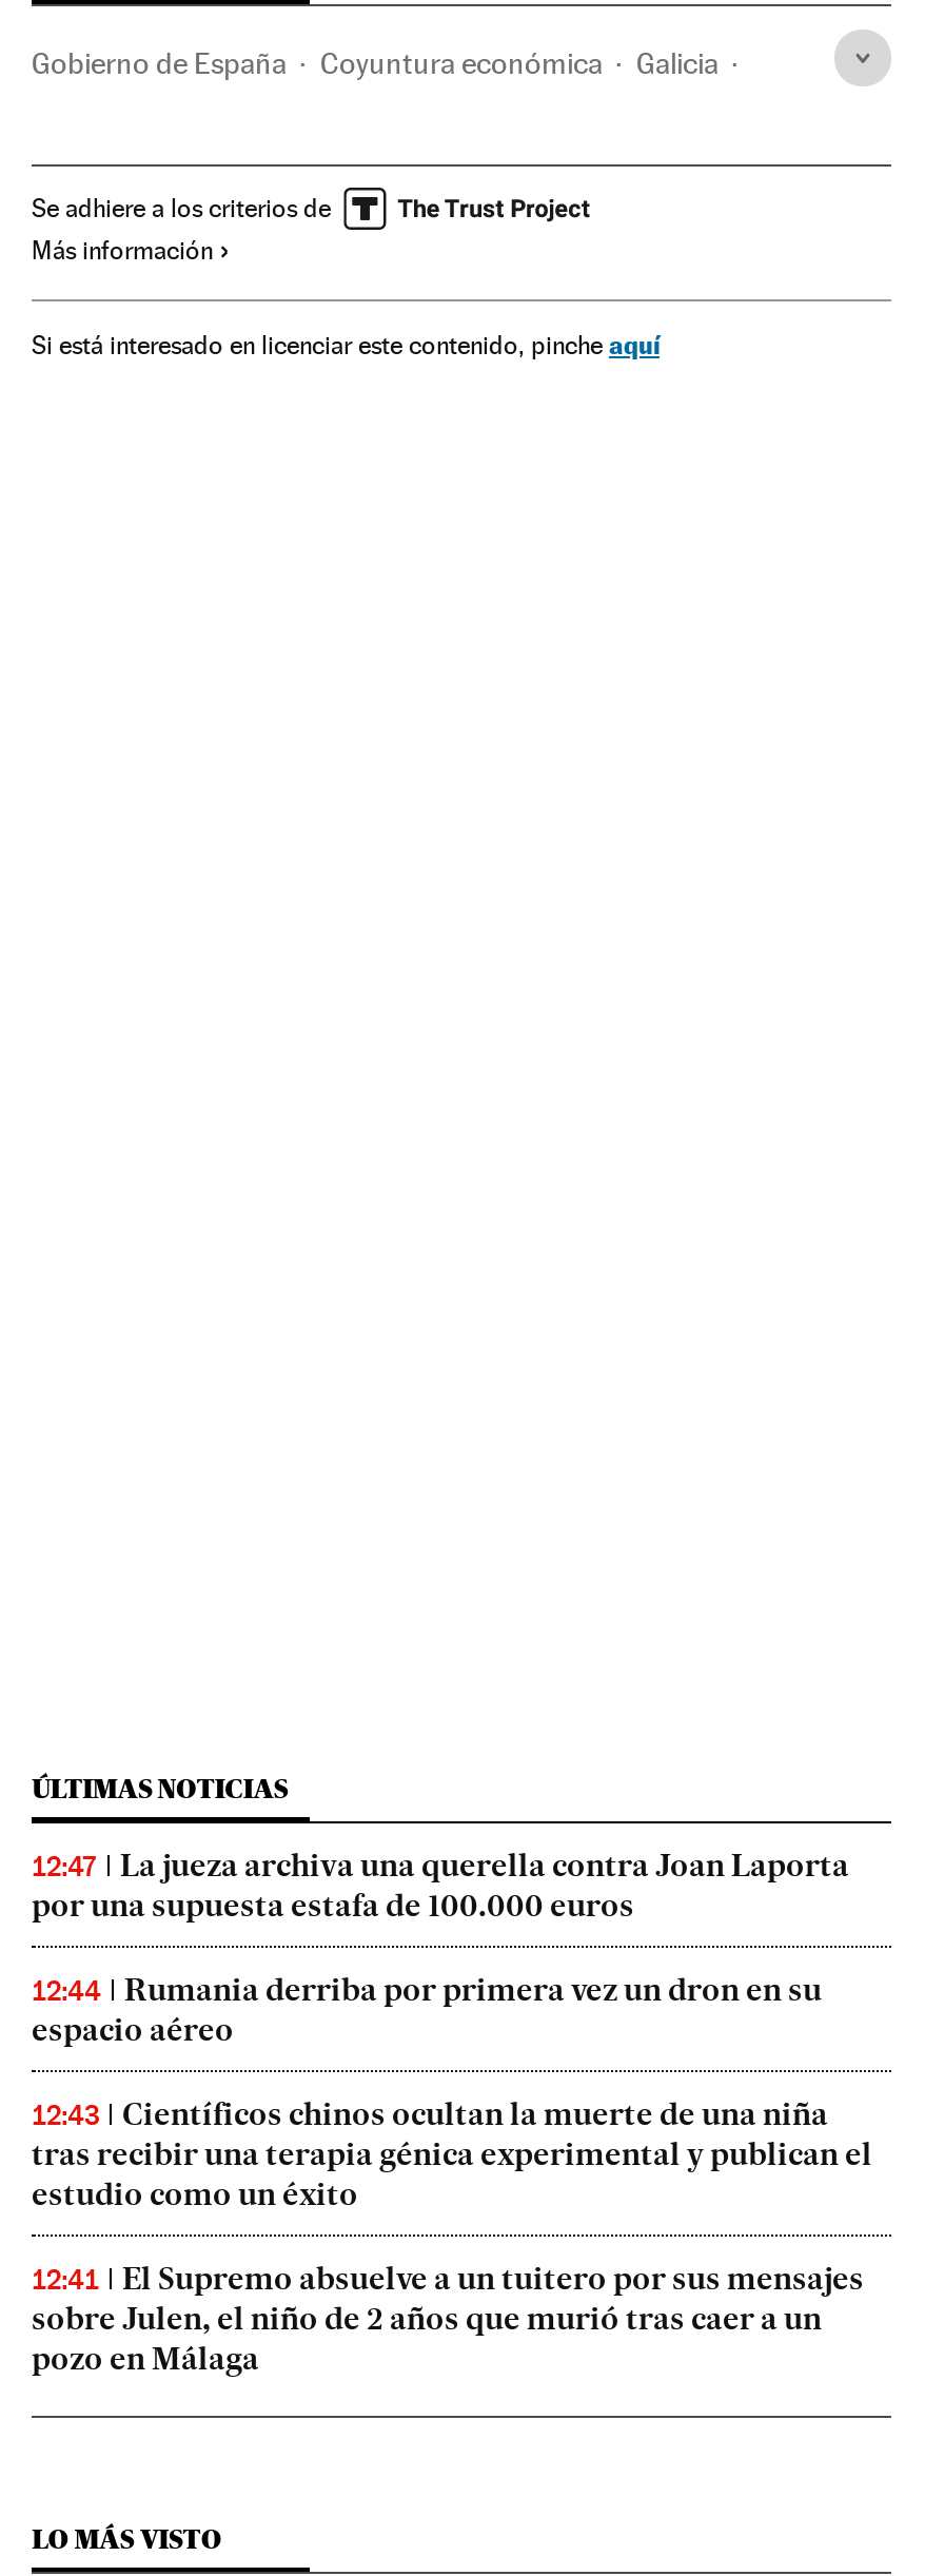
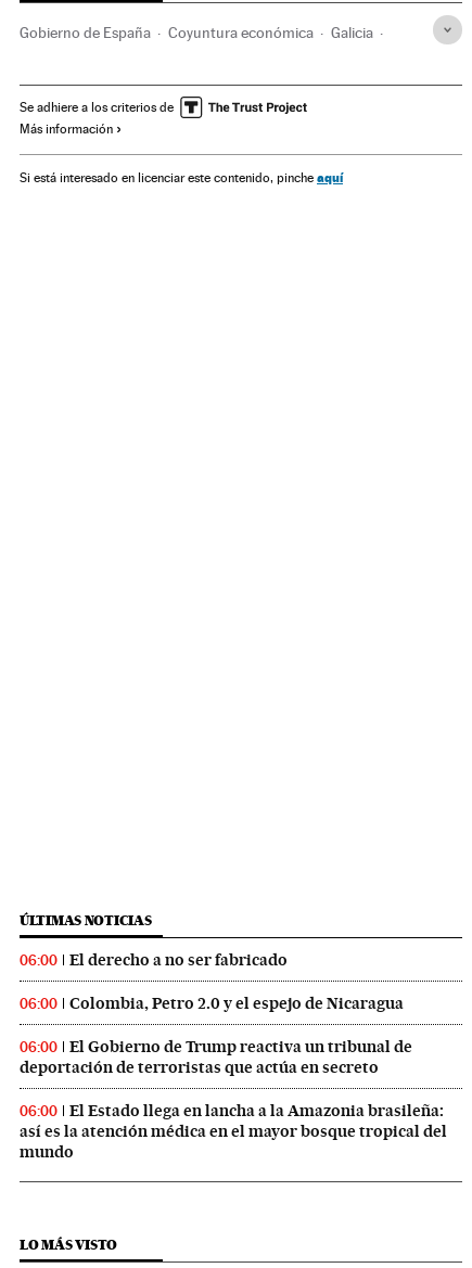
[32,1847,849,1925] 12:47 | La jueza archiva una querella contra Joan Laporta | por una supuesta estafa de 100.000 euros -> [20,950,288,970] 06:00 | El derecho a no ser fabricado
[32,1971,822,2049] 12:44 | Rumania derriba por primera vez un dron en su | espacio aéreo -> [20,994,404,1013] 06:00 | Colombia, Petro 2.0 y el espejo de Nicaragua
[32,2095,872,2213] 12:43 | Científicos chinos ocultan la muerte de una niña | tras recibir una terapia génica experimental y publican el | estudio como un éxito -> [20,1037,412,1077] 06:00 | El Gobierno de Trump reactiva un tribunal de | deportación de terroristas que actúa en secreto
[32,2260,864,2378] 12:41 | El Supremo absuelve a un tuitero por sus mensajes | sobre Julen, el niño de 2 años que murió tras caer a un | pozo en Málaga -> [20,1101,447,1162] 06:00 | El Estado llega en lancha a la Amazonia brasileña: | así es la atención médica en el mayor bosque tropical del | mundo

